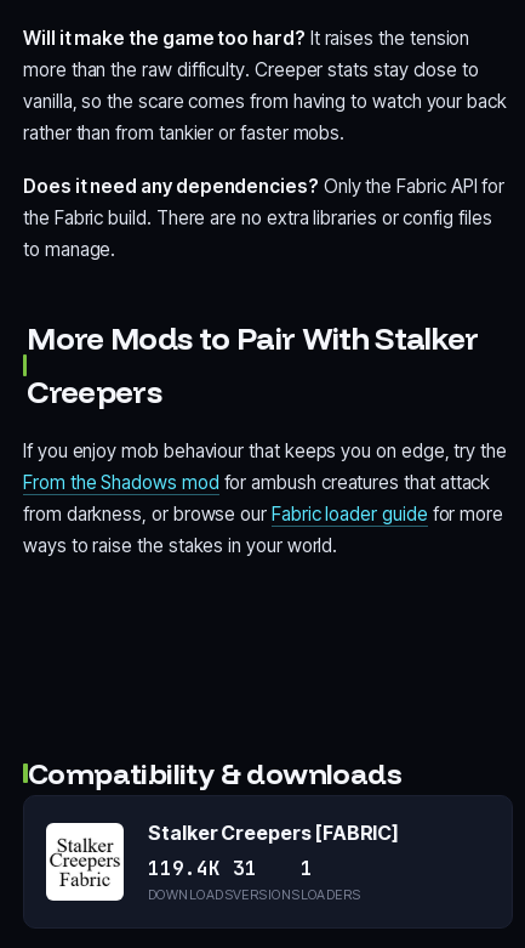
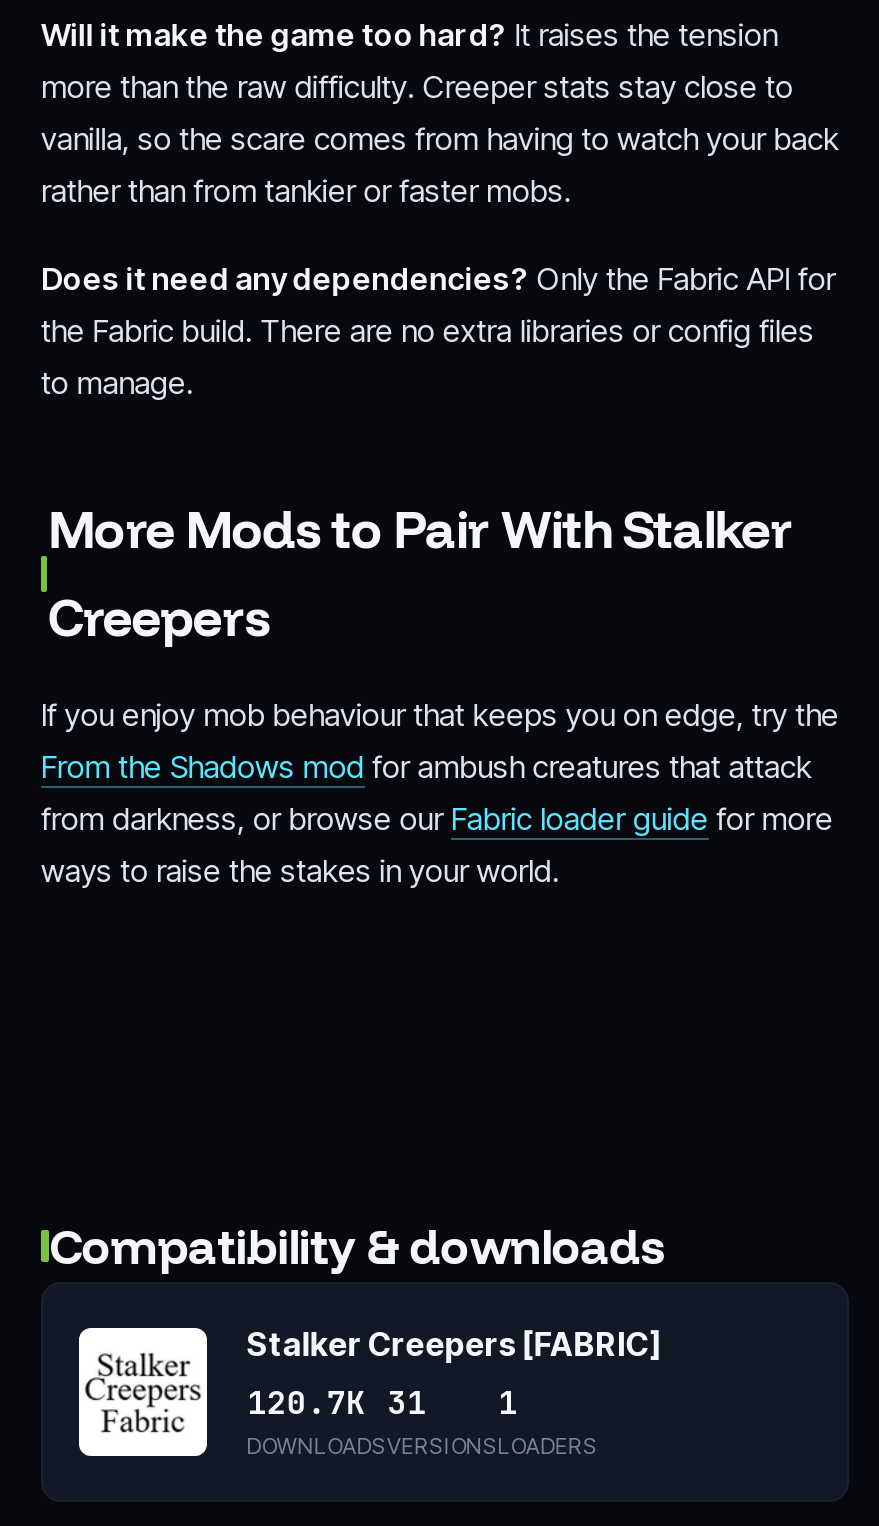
[148,856,312,882] 119.4K 31 1 -> [247,1383,518,1425] 120.7K 31 1

